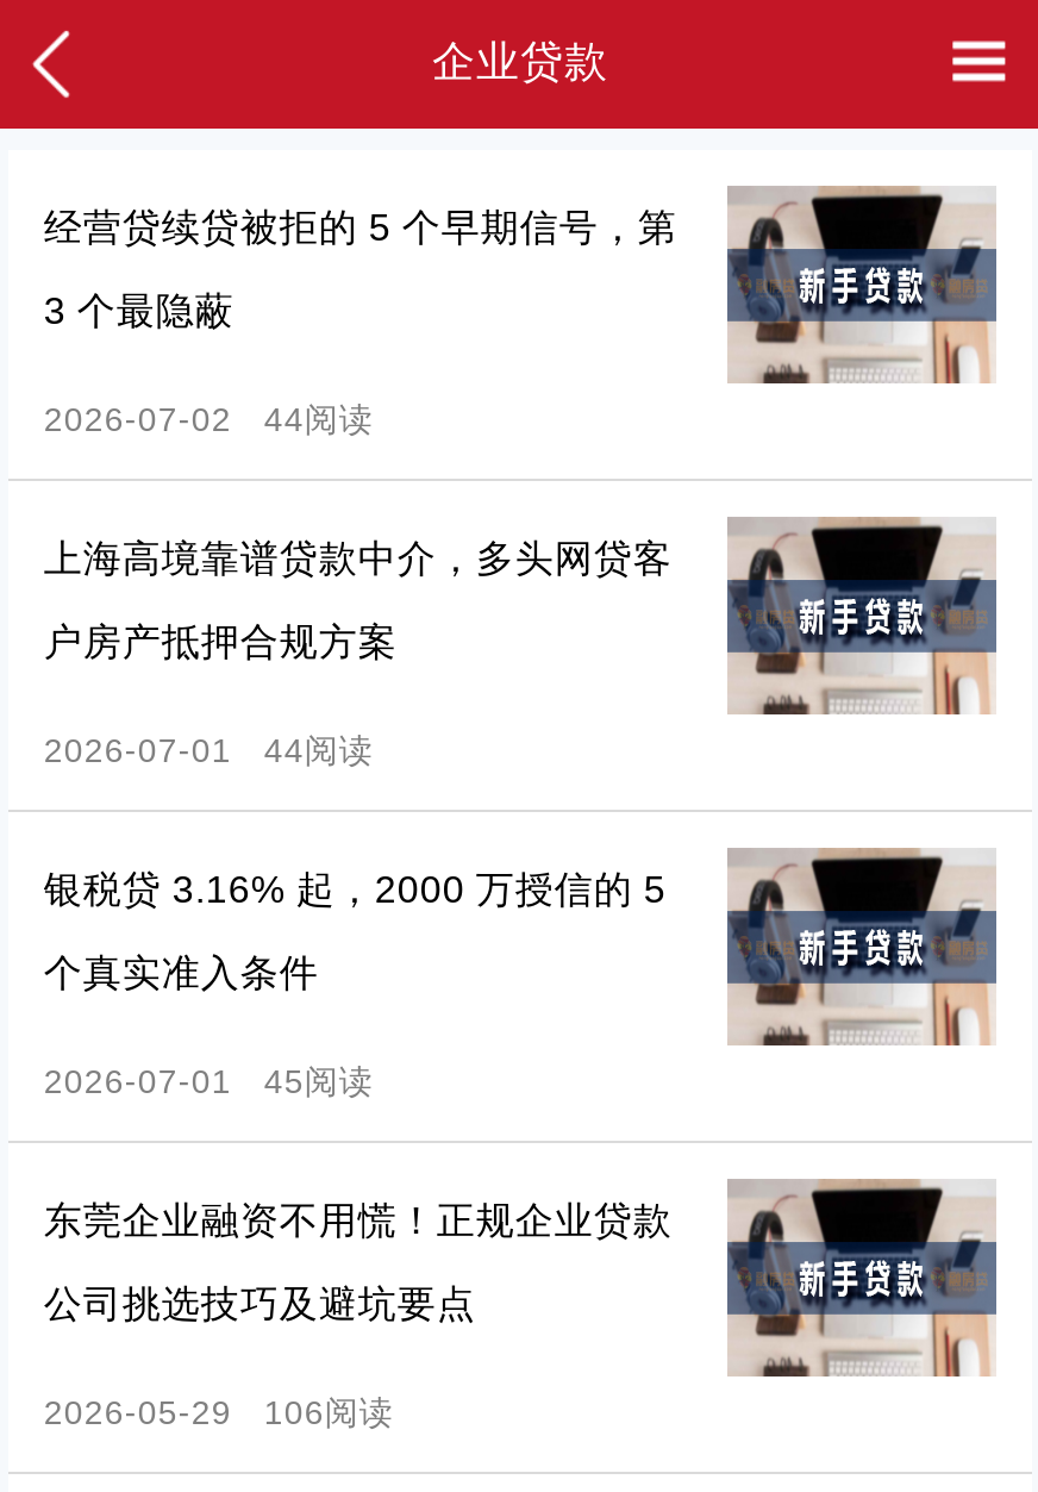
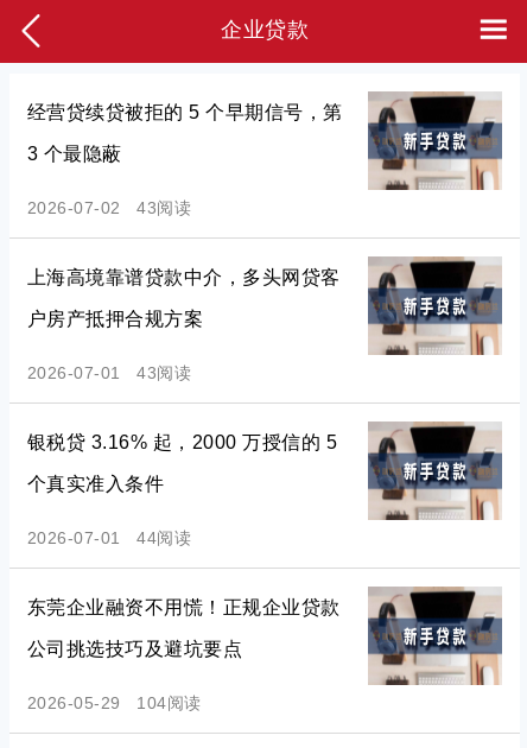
[44,400,373,438] 2026-07-02 44阅读 -> [27,198,191,217] 2026-07-02 43阅读
[44,731,373,769] 2026-07-01 44阅读 -> [27,363,191,382] 2026-07-01 43阅读
[44,1062,373,1100] 2026-07-01 45阅读 -> [27,528,191,547] 2026-07-01 44阅读
[44,1393,394,1431] 2026-05-29 106阅读 -> [27,693,202,712] 2026-05-29 104阅读

